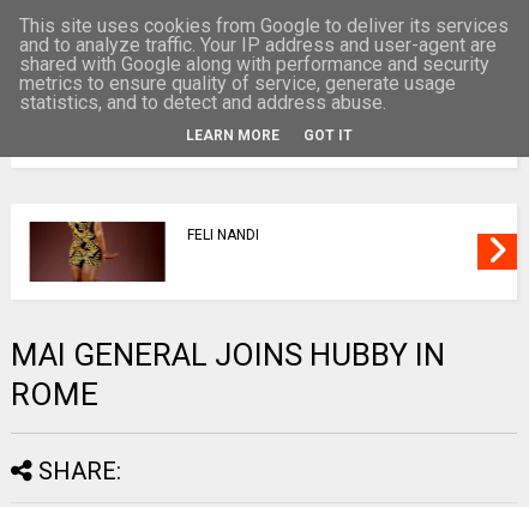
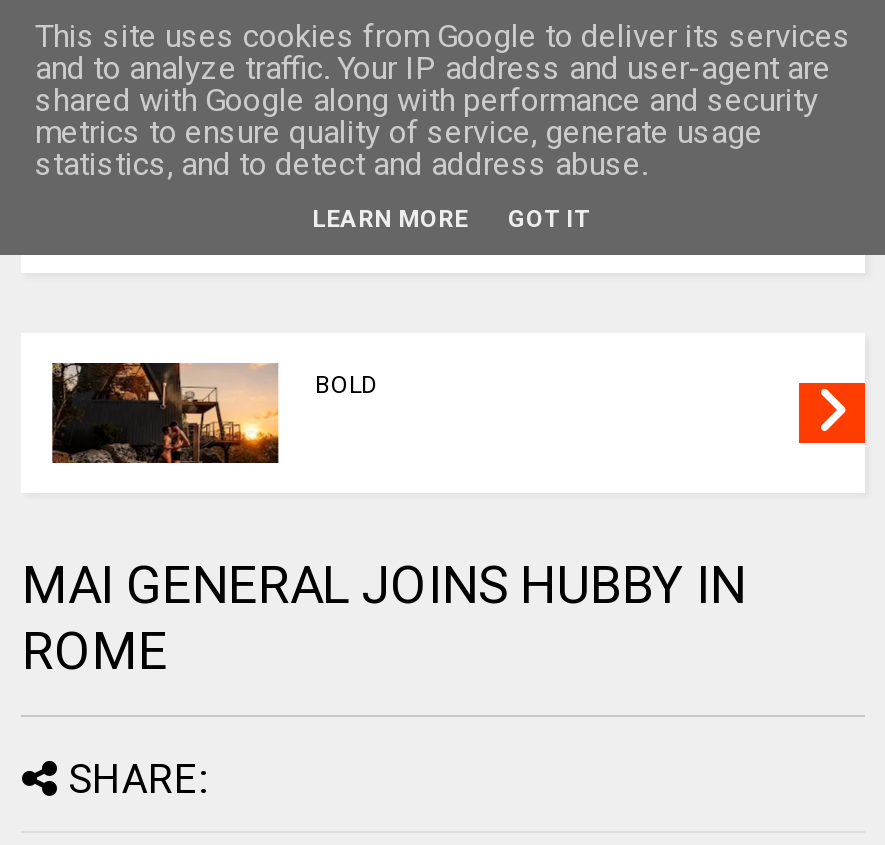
[29,221,259,282] [image] | FELI NANDI -> [51,361,377,463] [image] | BOLD

